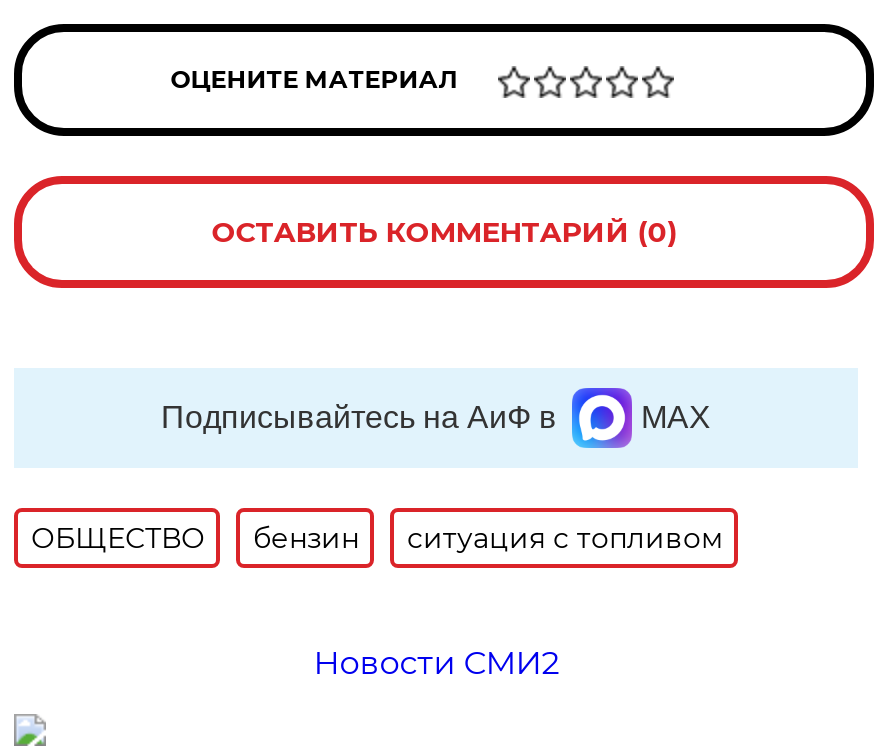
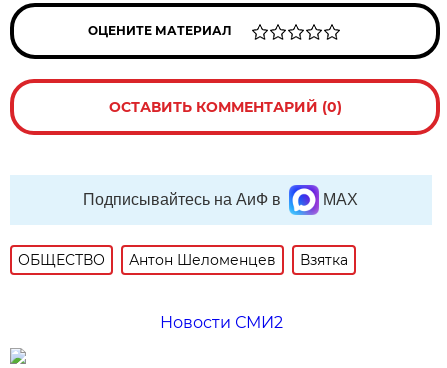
[253,520,723,556] бензин | ситуация с топливом -> [129,251,348,269] Антон Шеломенцев | Взятка

